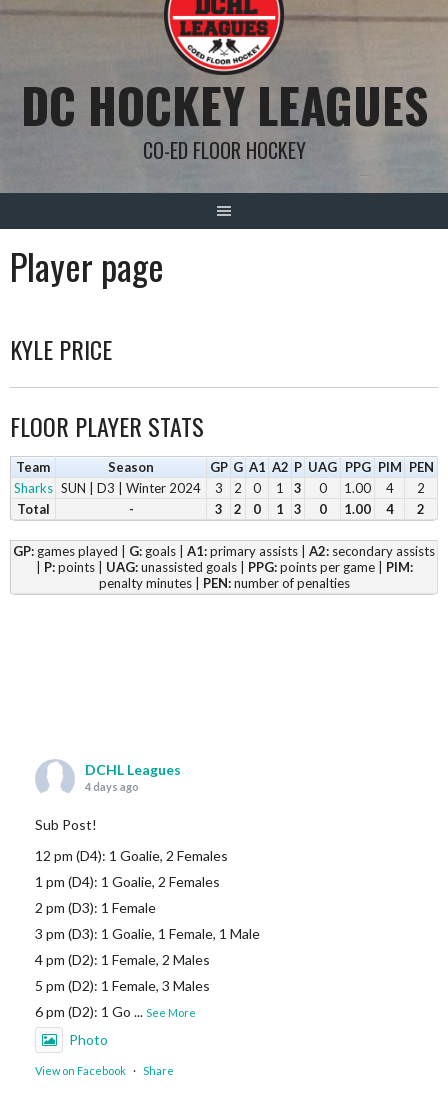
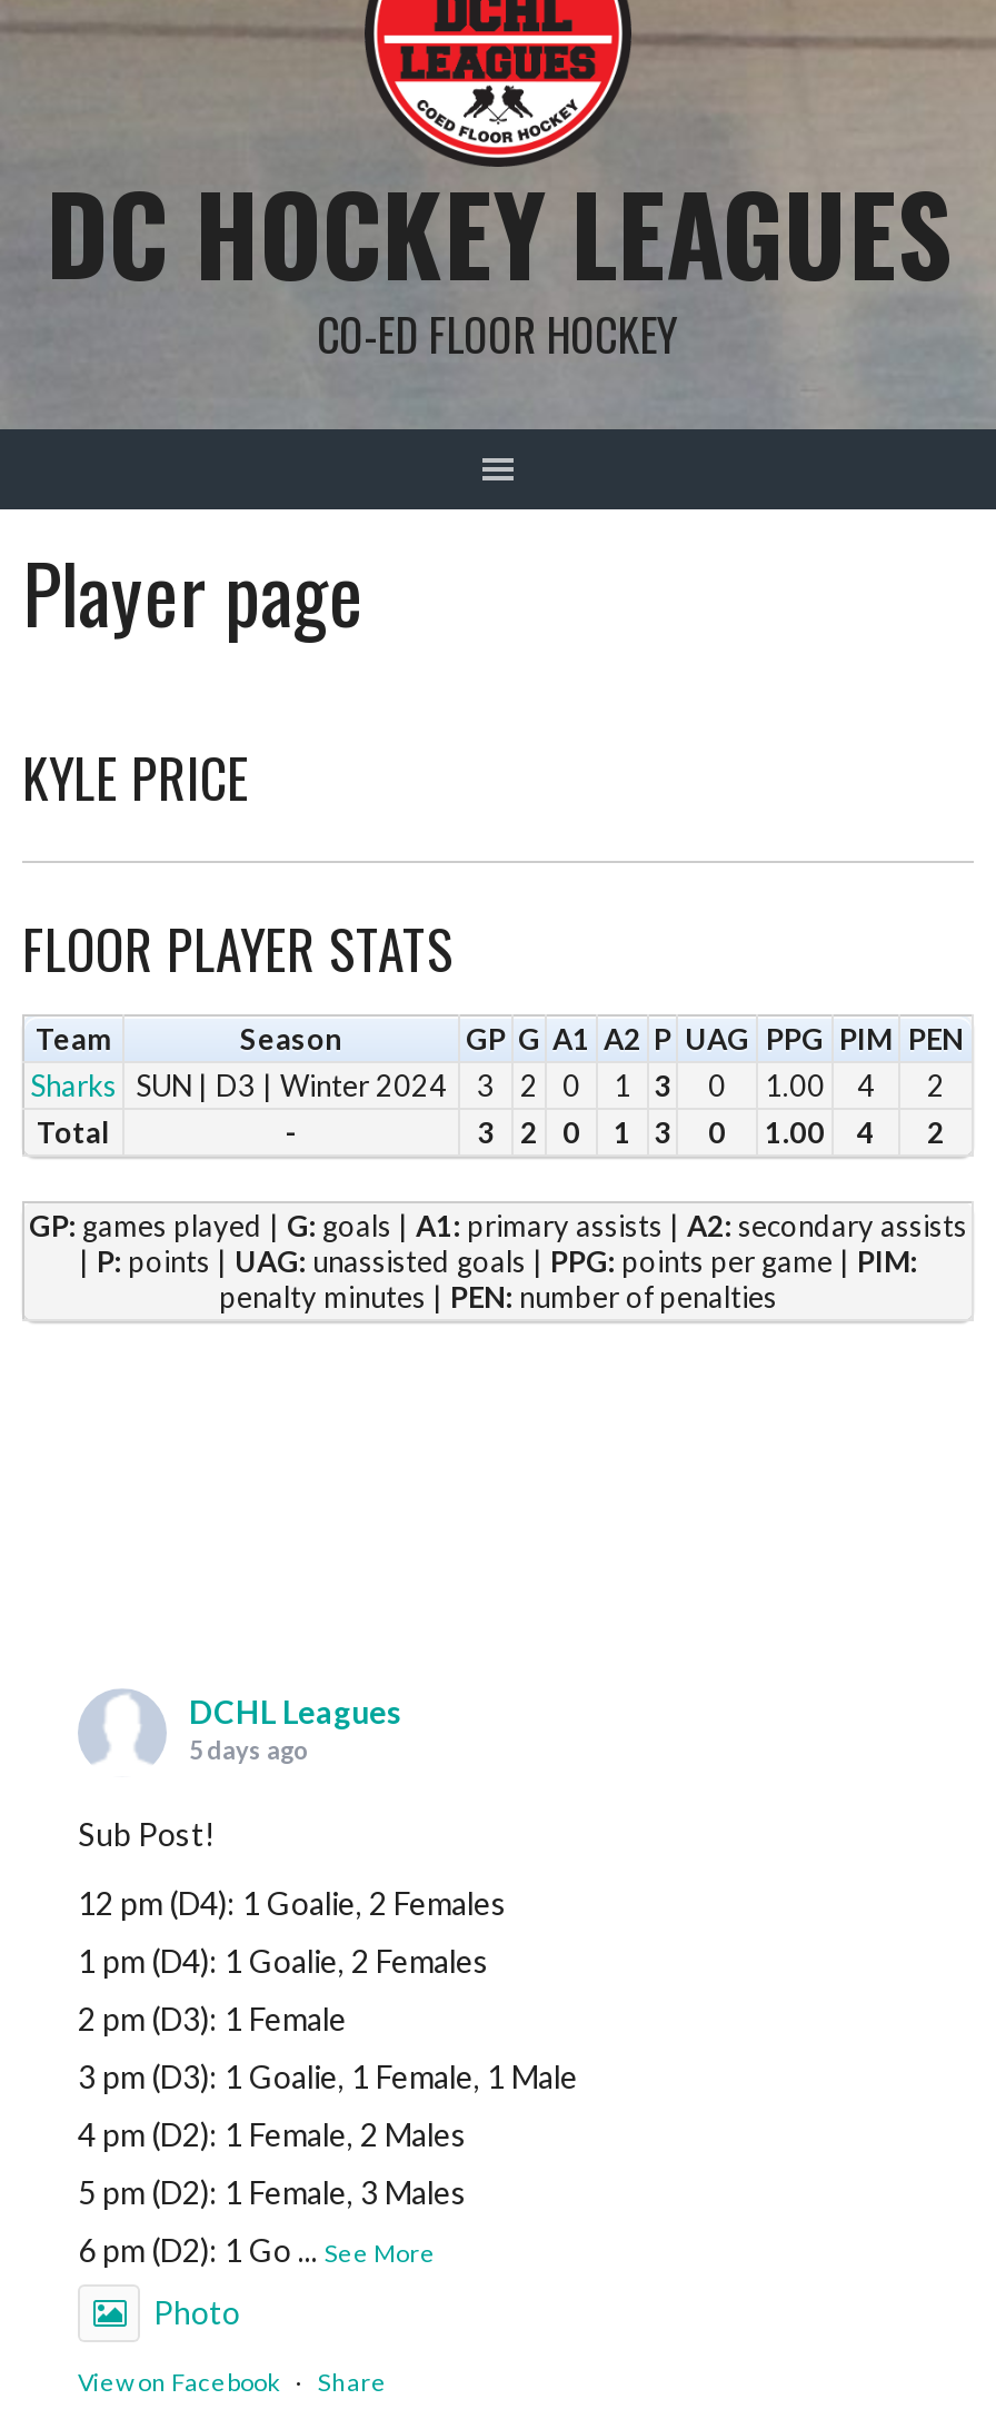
[85,780,139,793] 4 days ago -> [189,1735,309,1764] 5 days ago

